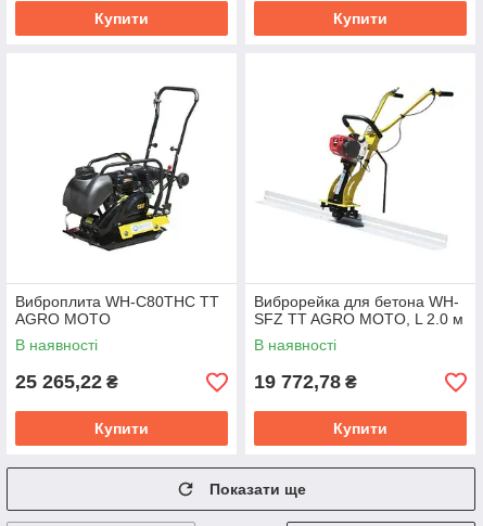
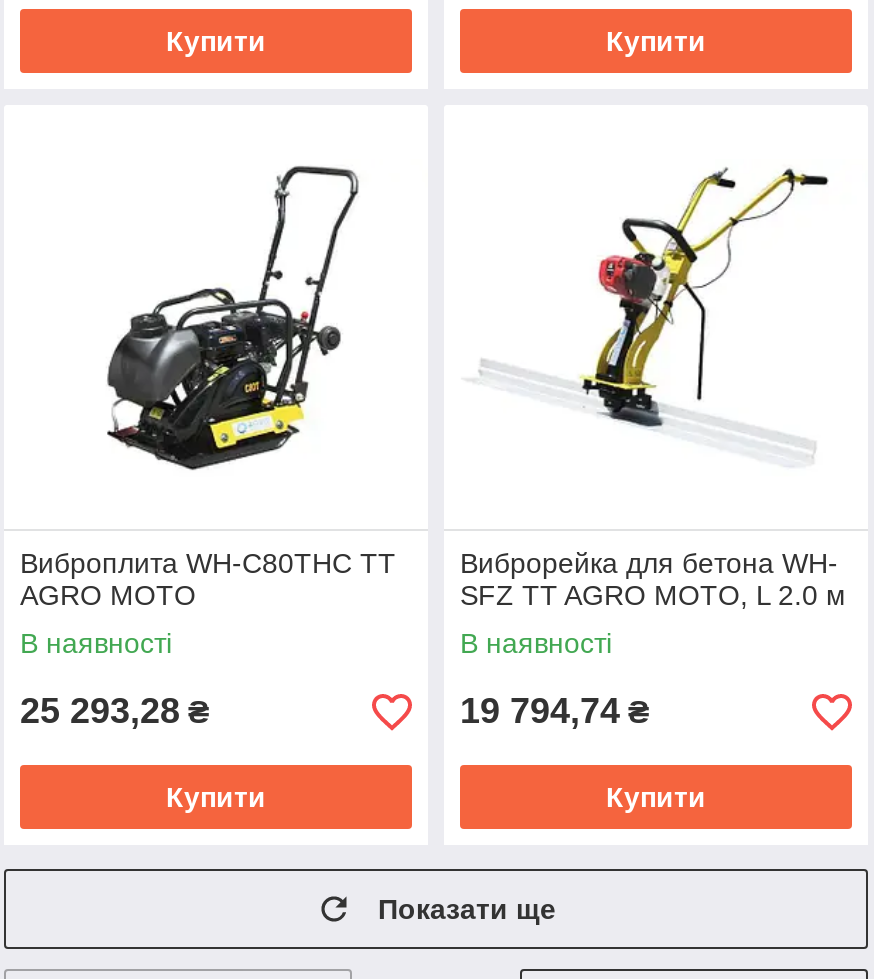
[15,371,118,393] 25 265,22 ₴ -> [20,692,210,732] 25 293,28 ₴
[254,371,357,393] 19 772,78 ₴ -> [460,692,650,732] 19 794,74 ₴

